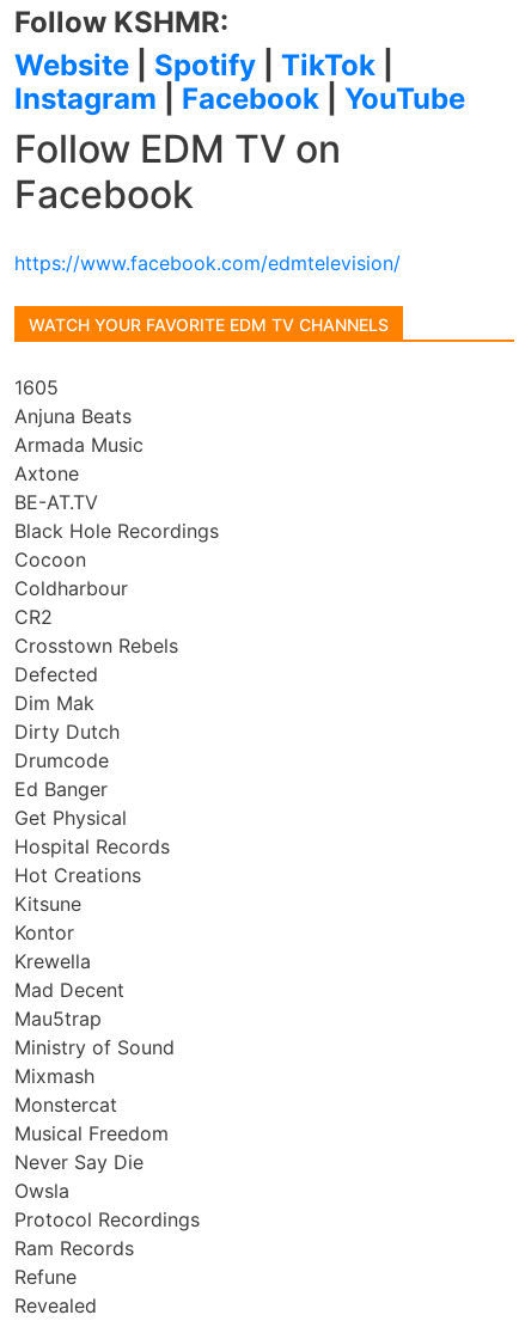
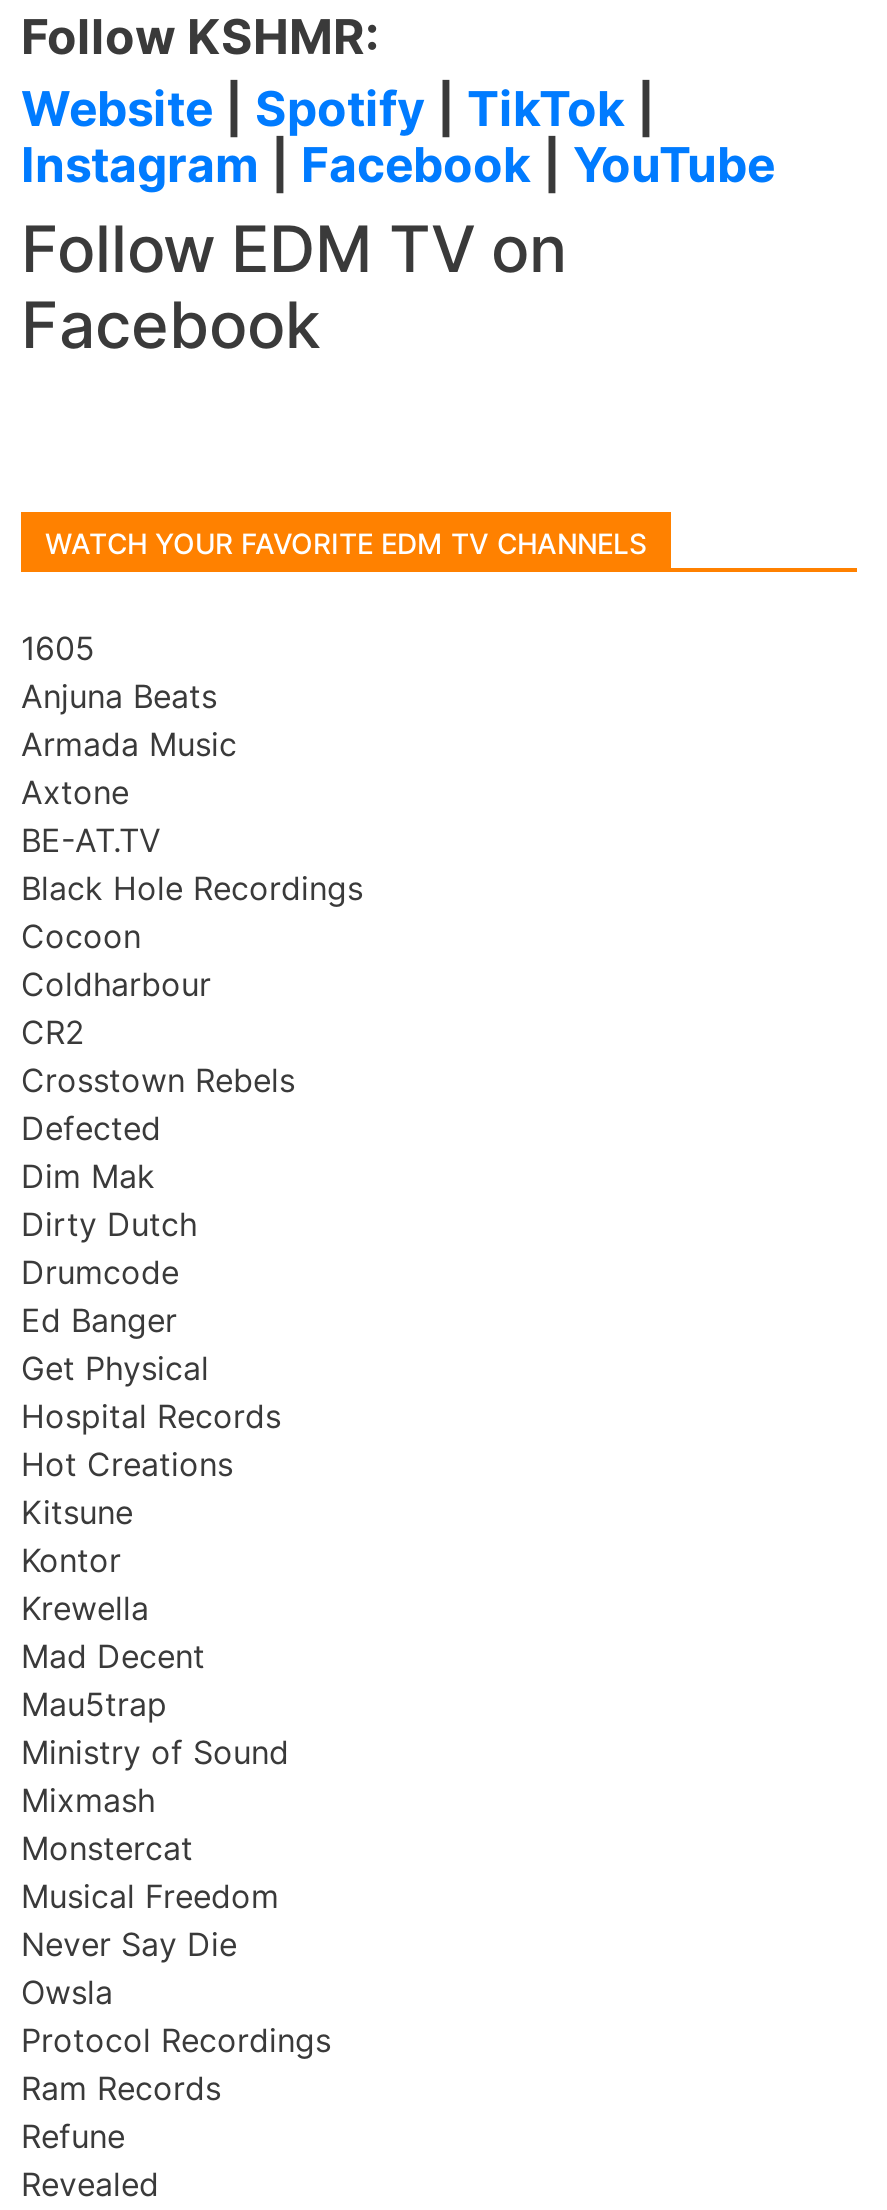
[14,251,401,275] https://www.facebook.com/edmtelevision/ -> none

